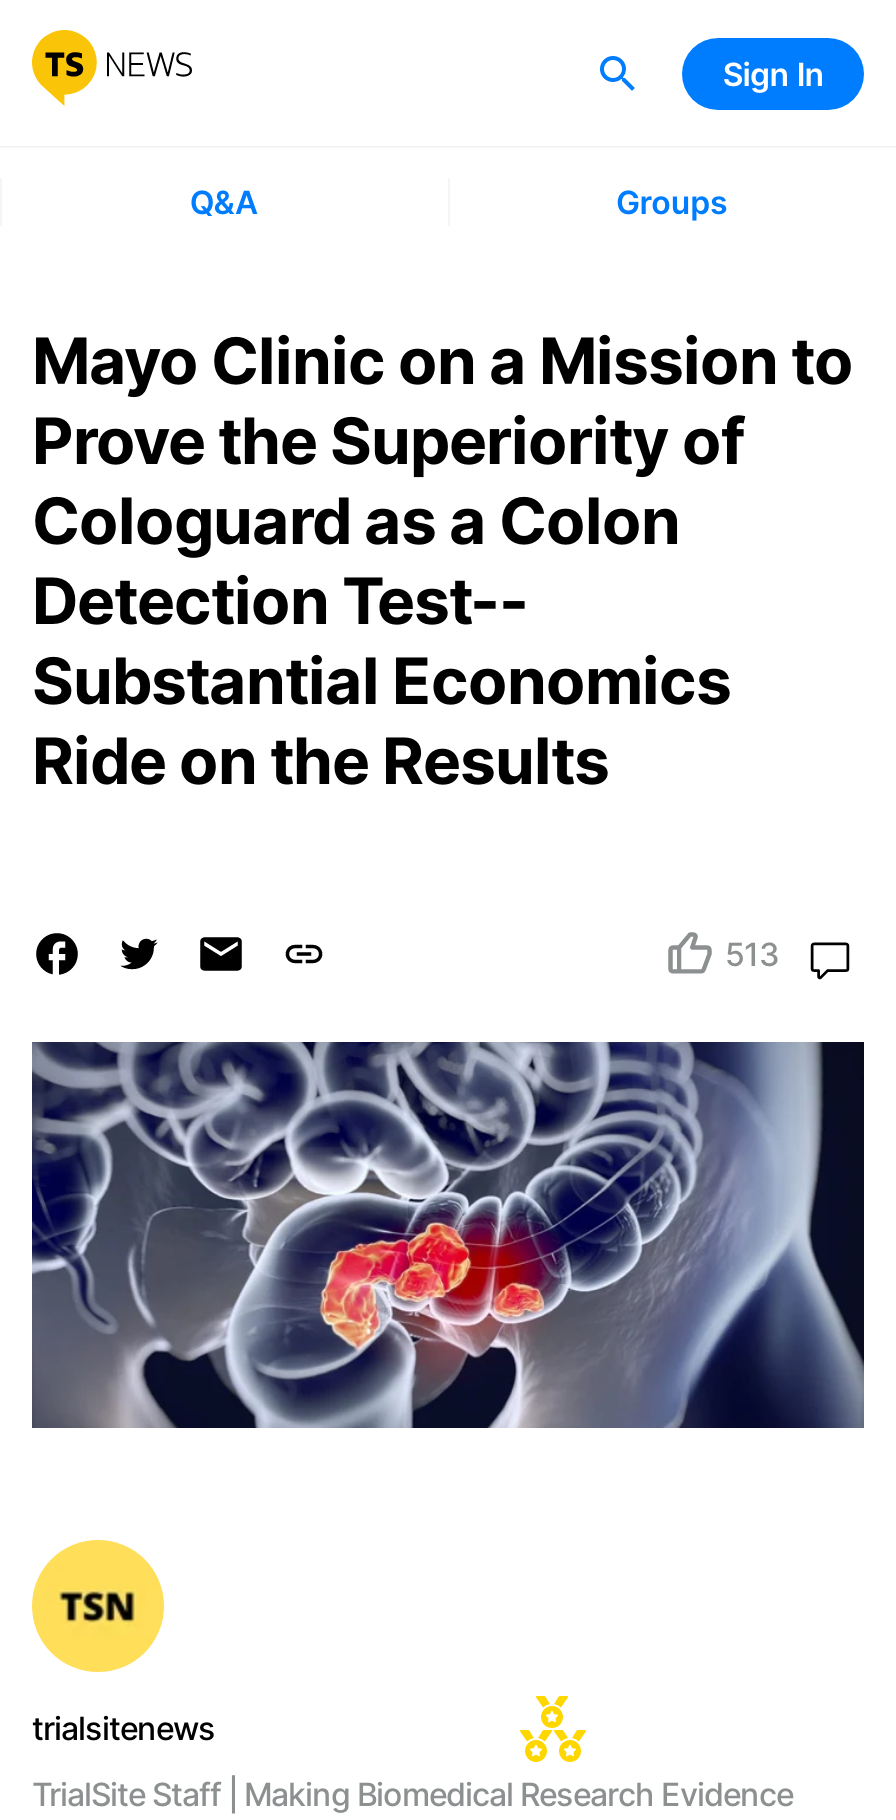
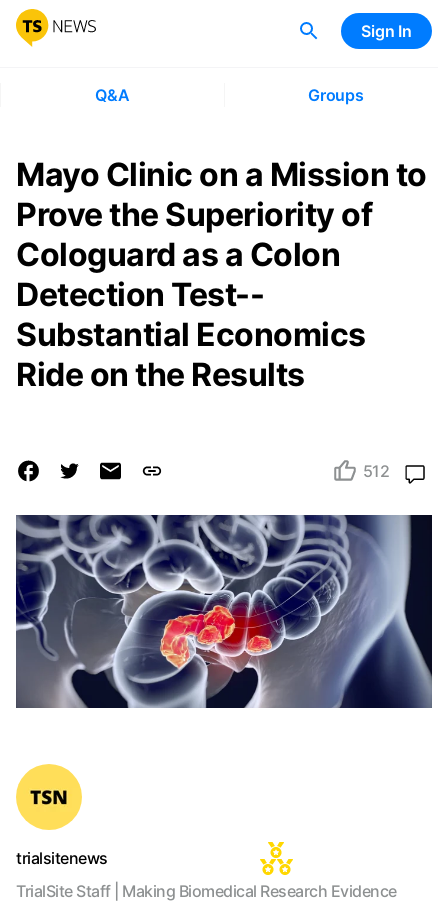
[725,934,778,974] 513 -> [362,461,389,481] 512

